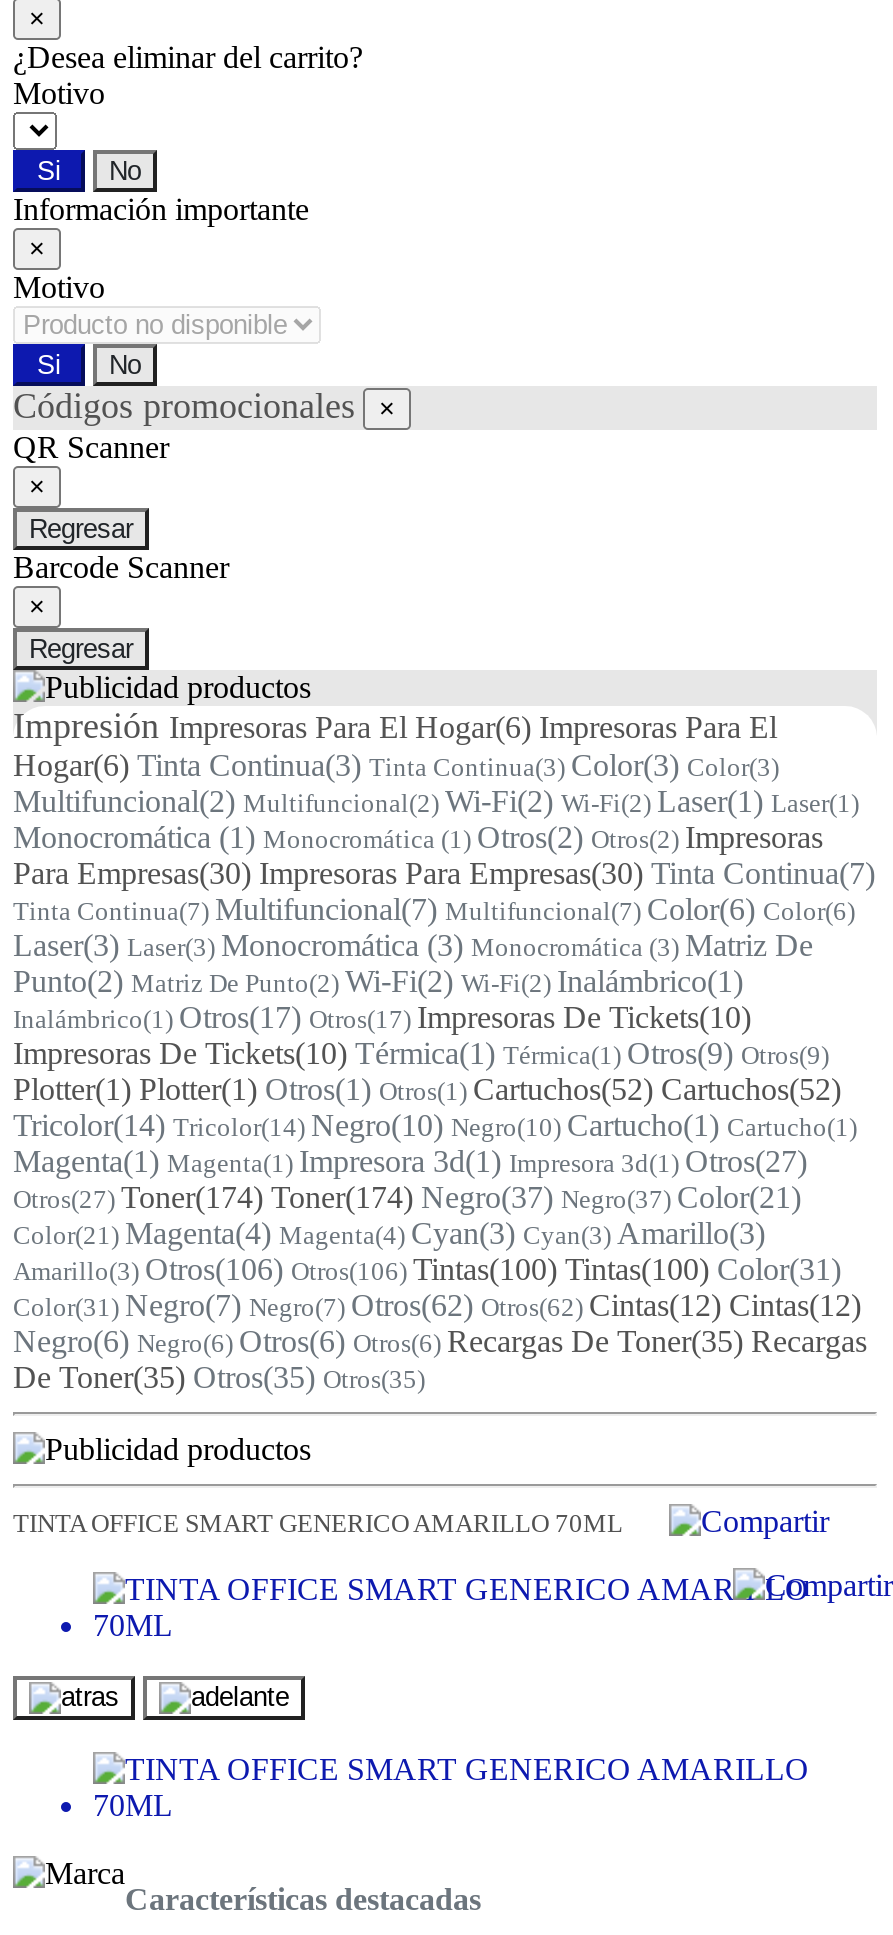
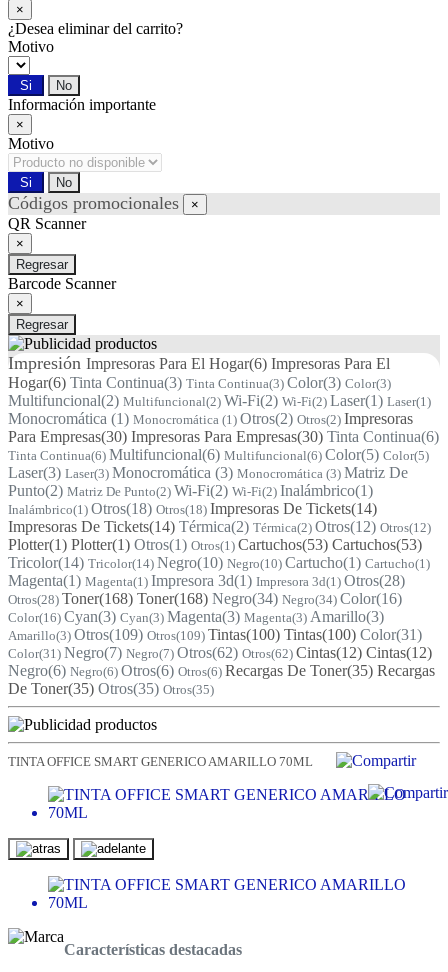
[13,856,875,890] Para Empresas(30) Impresoras Para Empresas(30) Tinta Continua(7) -> [8,428,439,445] Para Empresas(30) Impresoras Para Empresas(30) Tinta Continua(6)
[13,892,855,926] Tinta Continua(7) Multifuncional(7) Multifuncional(7) Color(6) Color(6) -> [8,446,429,463] Tinta Continua(6) Multifuncional(6) Multifuncional(6) Color(5) Color(5)
[13,1000,751,1034] Inalámbrico(1) Otros(17) Otros(17) Impresoras De Tickets(10) -> [8,500,377,517] Inalámbrico(1) Otros(18) Otros(18) Impresoras De Tickets(14)
[13,1036,829,1070] Impresoras De Tickets(10) Térmica(1) Térmica(1) Otros(9) Otros(9) -> [8,518,431,535] Impresoras De Tickets(14) Térmica(2) Térmica(2) Otros(12) Otros(12)
[13,1072,841,1106] Plotter(1) Plotter(1) Otros(1) Otros(1) Cartuchos(52) Cartuchos(52) -> [8,536,422,553] Plotter(1) Plotter(1) Otros(1) Otros(1) Cartuchos(53) Cartuchos(53)
[13,1144,807,1178] Magenta(1) Magenta(1) Impresora 3d(1) Impresora 3d(1) Otros(27) -> [8,572,405,589] Magenta(1) Magenta(1) Impresora 3d(1) Impresora 3d(1) Otros(28)
[13,1180,801,1214] Otros(27) Toner(174) Toner(174) Negro(37) Negro(37) Color(21) -> [8,590,402,607] Otros(28) Toner(168) Toner(168) Negro(34) Negro(34) Color(16)
[13,1216,765,1250] Color(21) Magenta(4) Magenta(4) Cyan(3) Cyan(3) Amarillo(3) -> [8,608,384,625] Color(16) Cyan(3) Cyan(3) Magenta(3) Magenta(3) Amarillo(3)
[13,1252,841,1286] Amarillo(3) Otros(106) Otros(106) Tintas(100) Tintas(100) Color(31) -> [8,626,422,643] Amarillo(3) Otros(109) Otros(109) Tintas(100) Tintas(100) Color(31)

